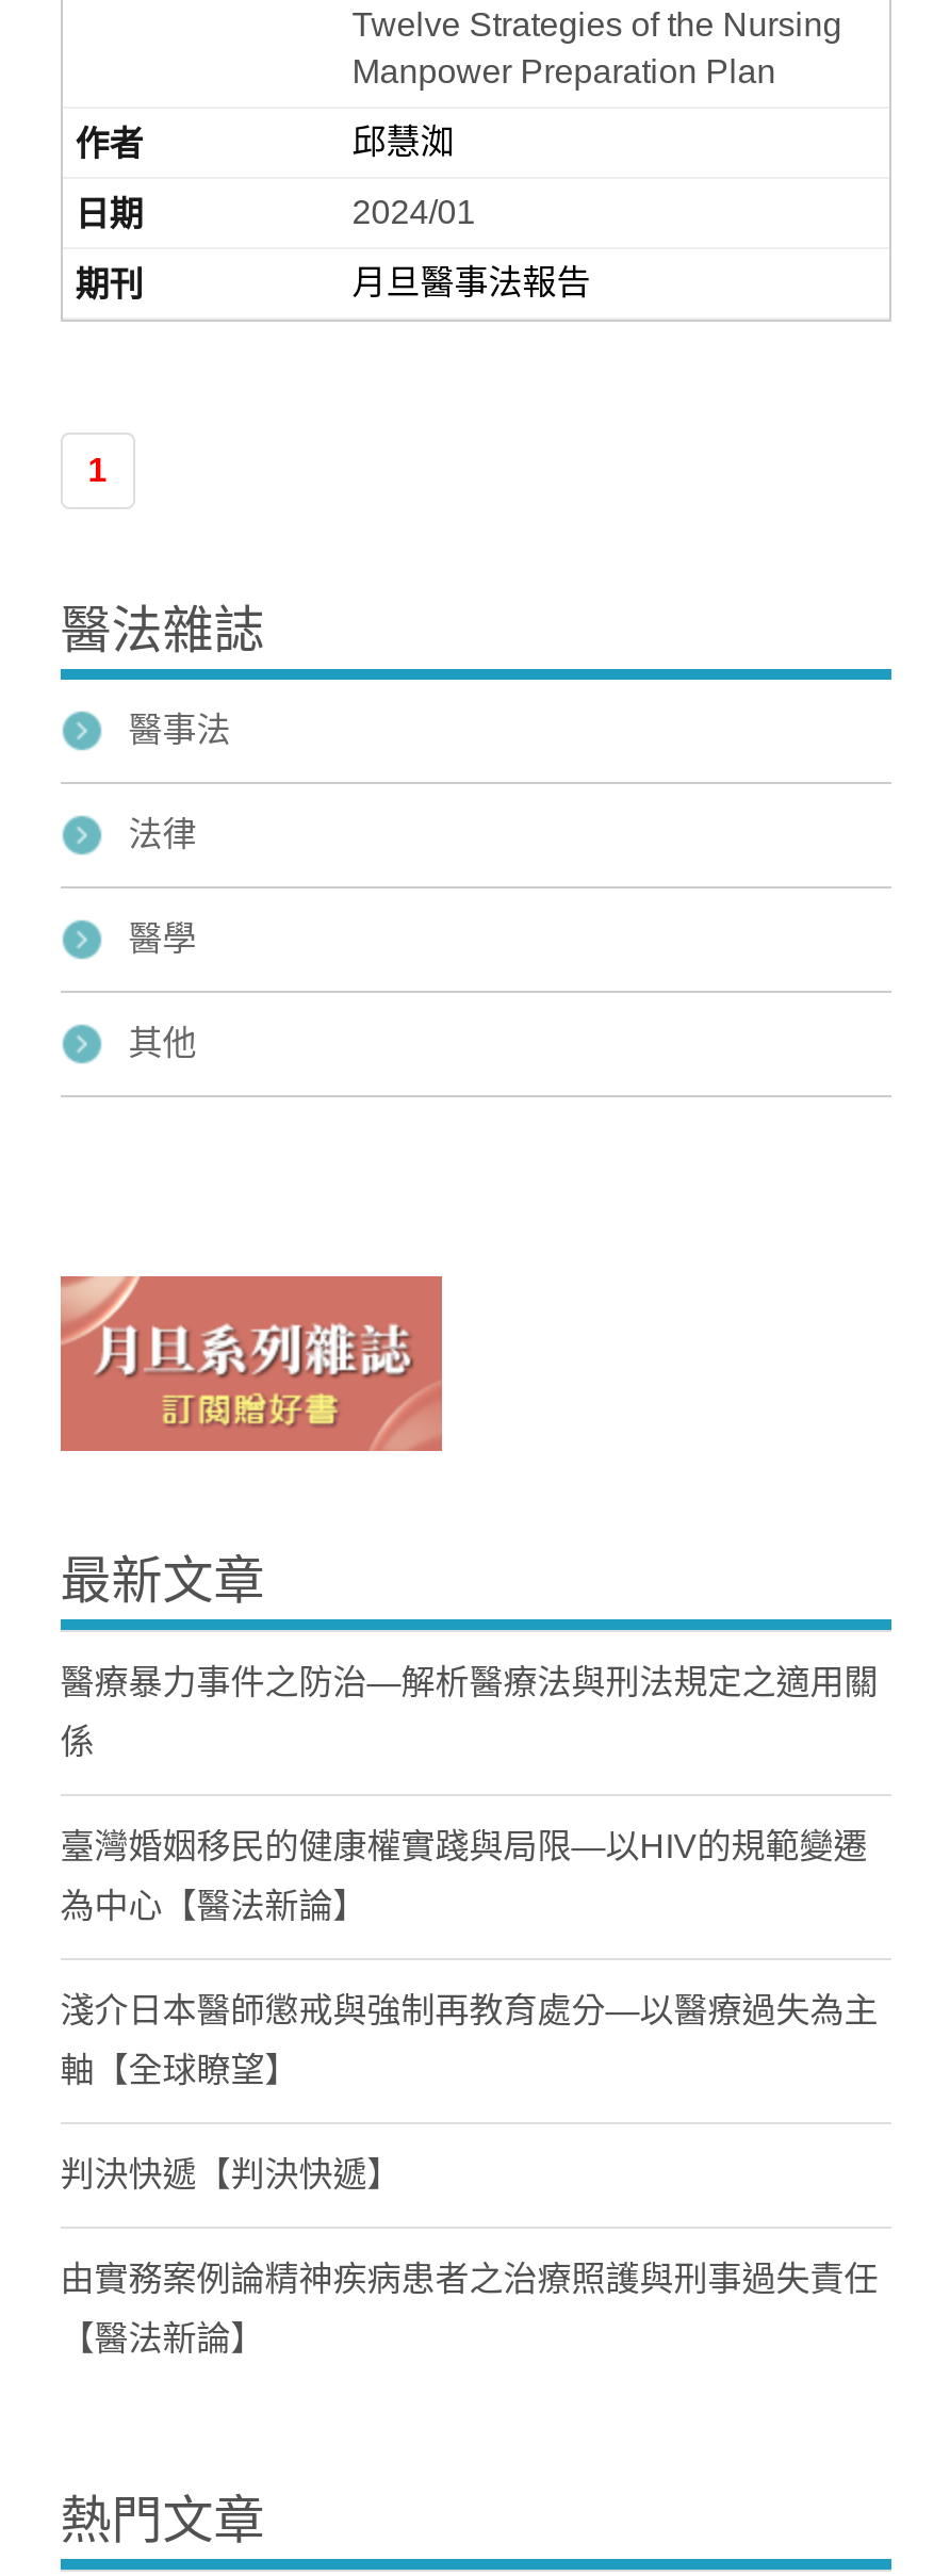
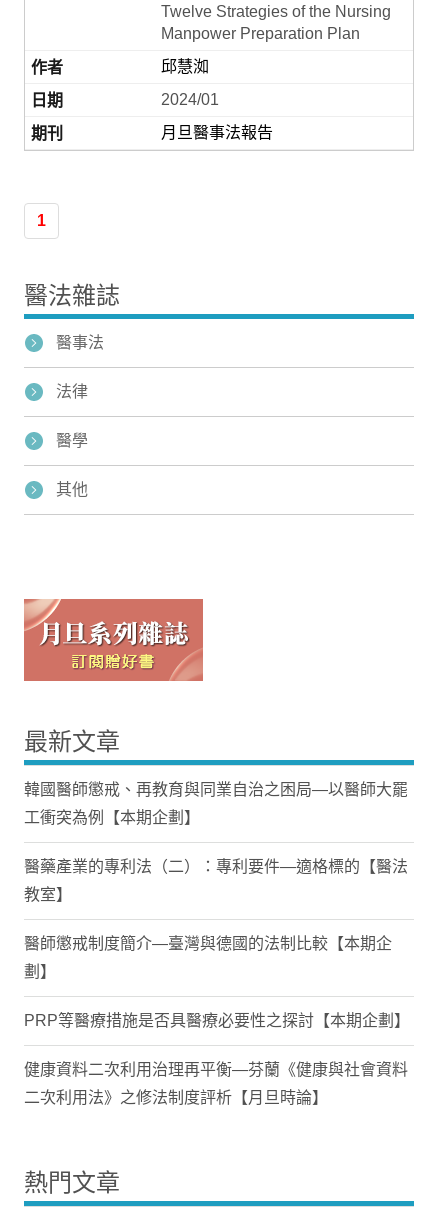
[60,1664,878,1700] 醫療暴力事件之防治—解析醫療法與刑法規定之適用關 -> [24,781,408,798] 韓國醫師懲戒、再教育與同業自治之困局—以醫師大罷
[60,1724,94,1760] 係 -> [24,809,200,826] 工衝突為例【本期企劃】
[60,1828,868,1864] 臺灣婚姻移民的健康權實踐與局限—以HIV的規範變遷 -> [24,858,408,875] 醫藥產業的專利法（二）：專利要件—適格標的【醫法
[60,1888,367,1924] 為中心【醫法新論】 -> [24,886,72,903] 教室】
[60,1992,878,2028] 淺介日本醫師懲戒與強制再教育處分—以醫療過失為主 -> [24,935,392,952] 醫師懲戒制度簡介—臺灣與德國的法制比較【本期企
[60,2052,299,2088] 軸【全球瞭望】 -> [24,963,56,980] 劃】
[60,2156,401,2192] 判決快遞【判決快遞】 -> [24,1012,410,1029] PRP等醫療措施是否具醫療必要性之探討【本期企劃】
[60,2261,878,2297] 由實務案例論精神疾病患者之治療照護與刑事過失責任 -> [24,1061,408,1078] 健康資料二次利用治理再平衡—芬蘭《健康與社會資料
[60,2320,265,2357] 【醫法新論】 -> [24,1089,328,1106] 二次利用法》之修法制度評析【月旦時論】

